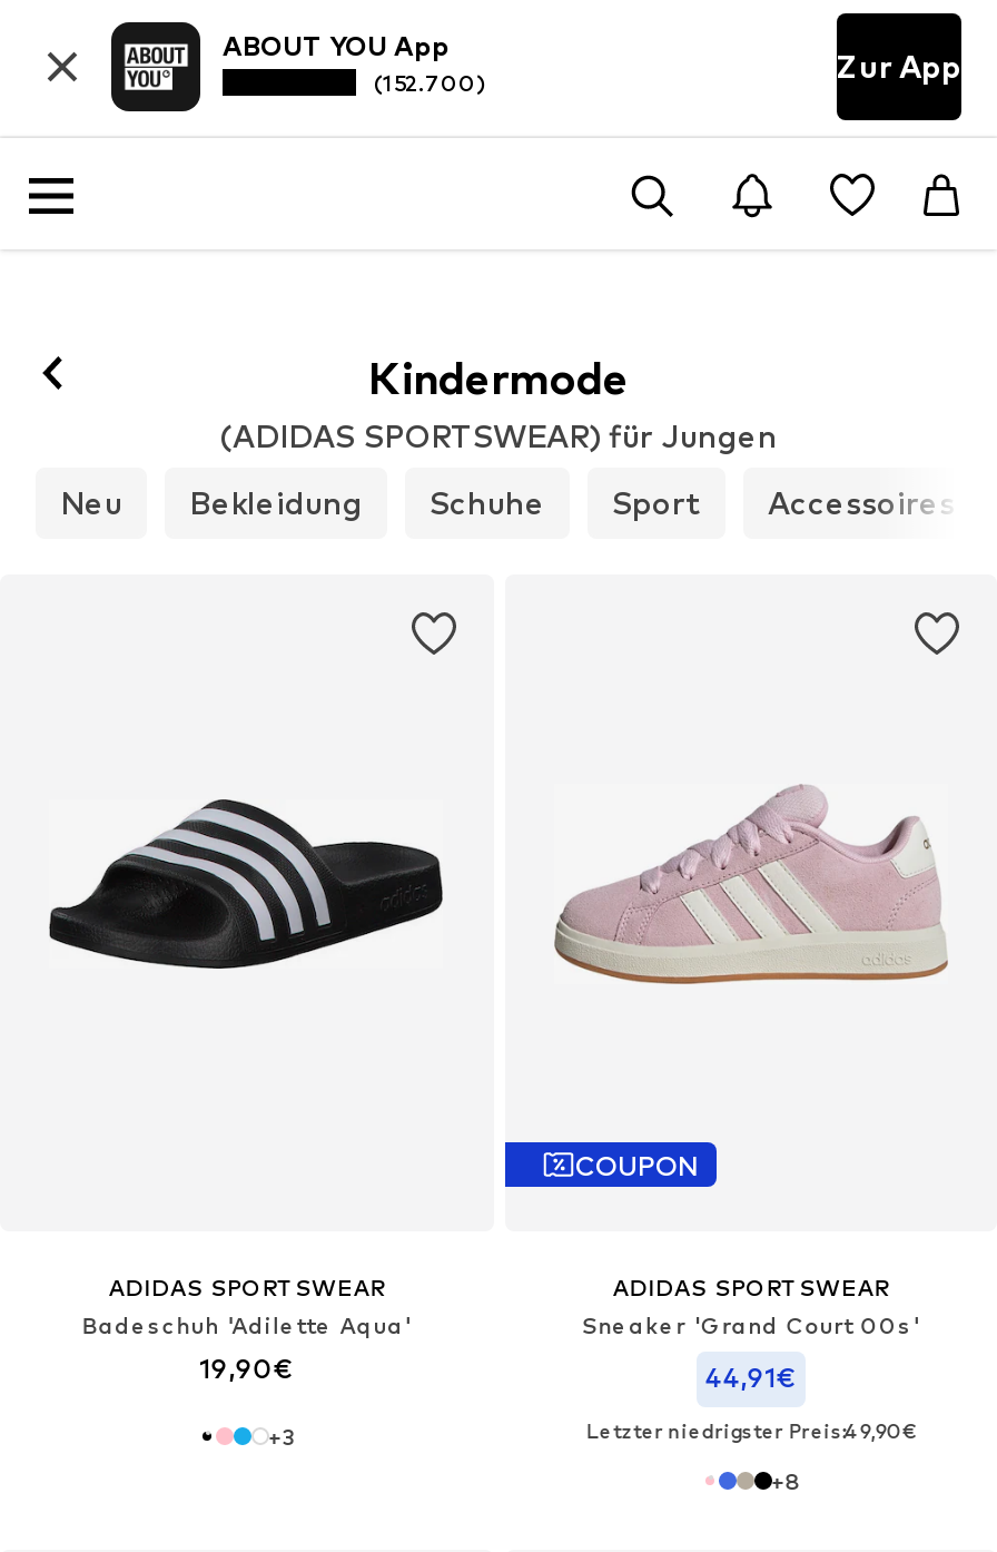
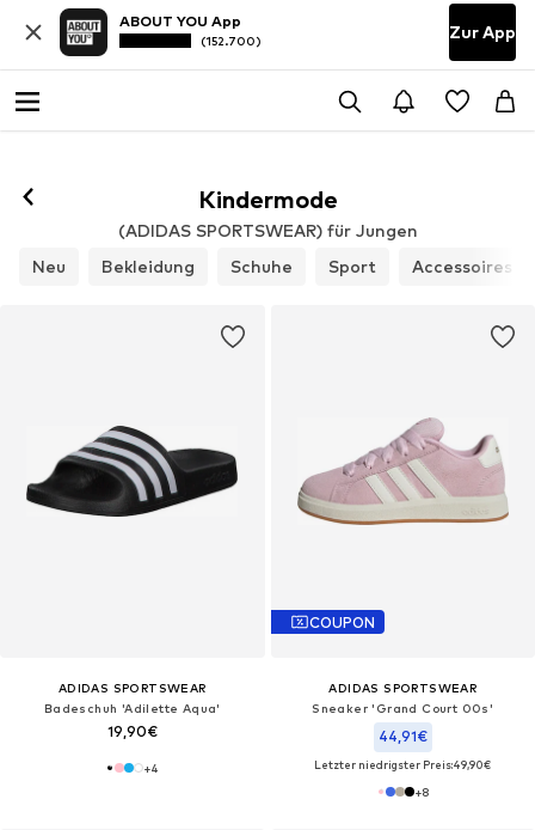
[269,1424,296,1450] +3 -> [144,761,159,775] +4

